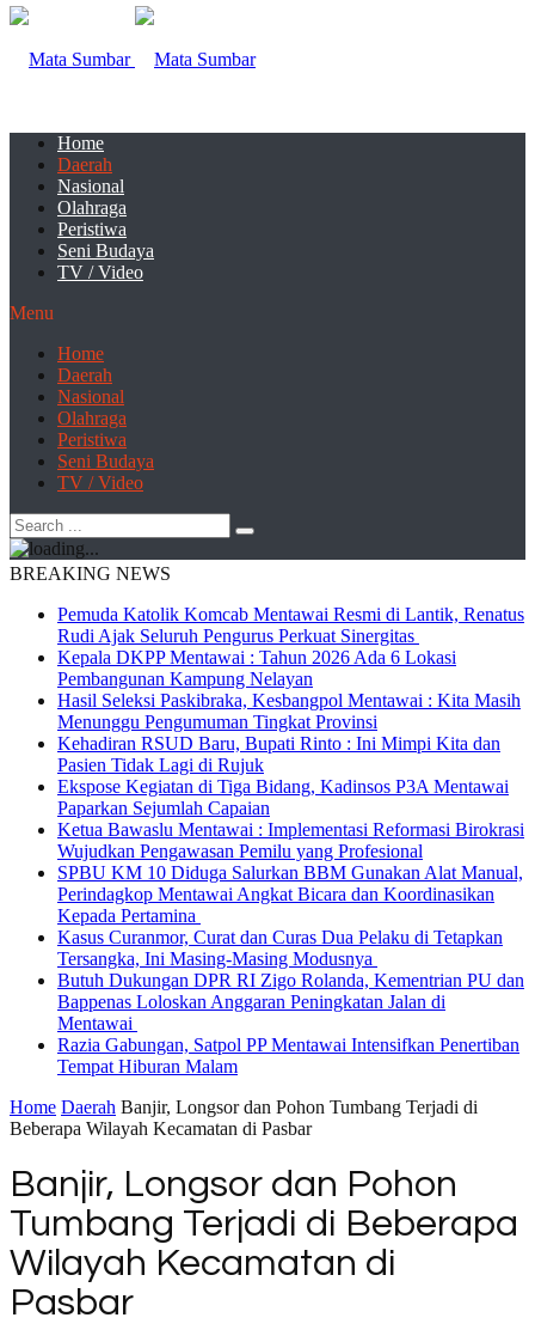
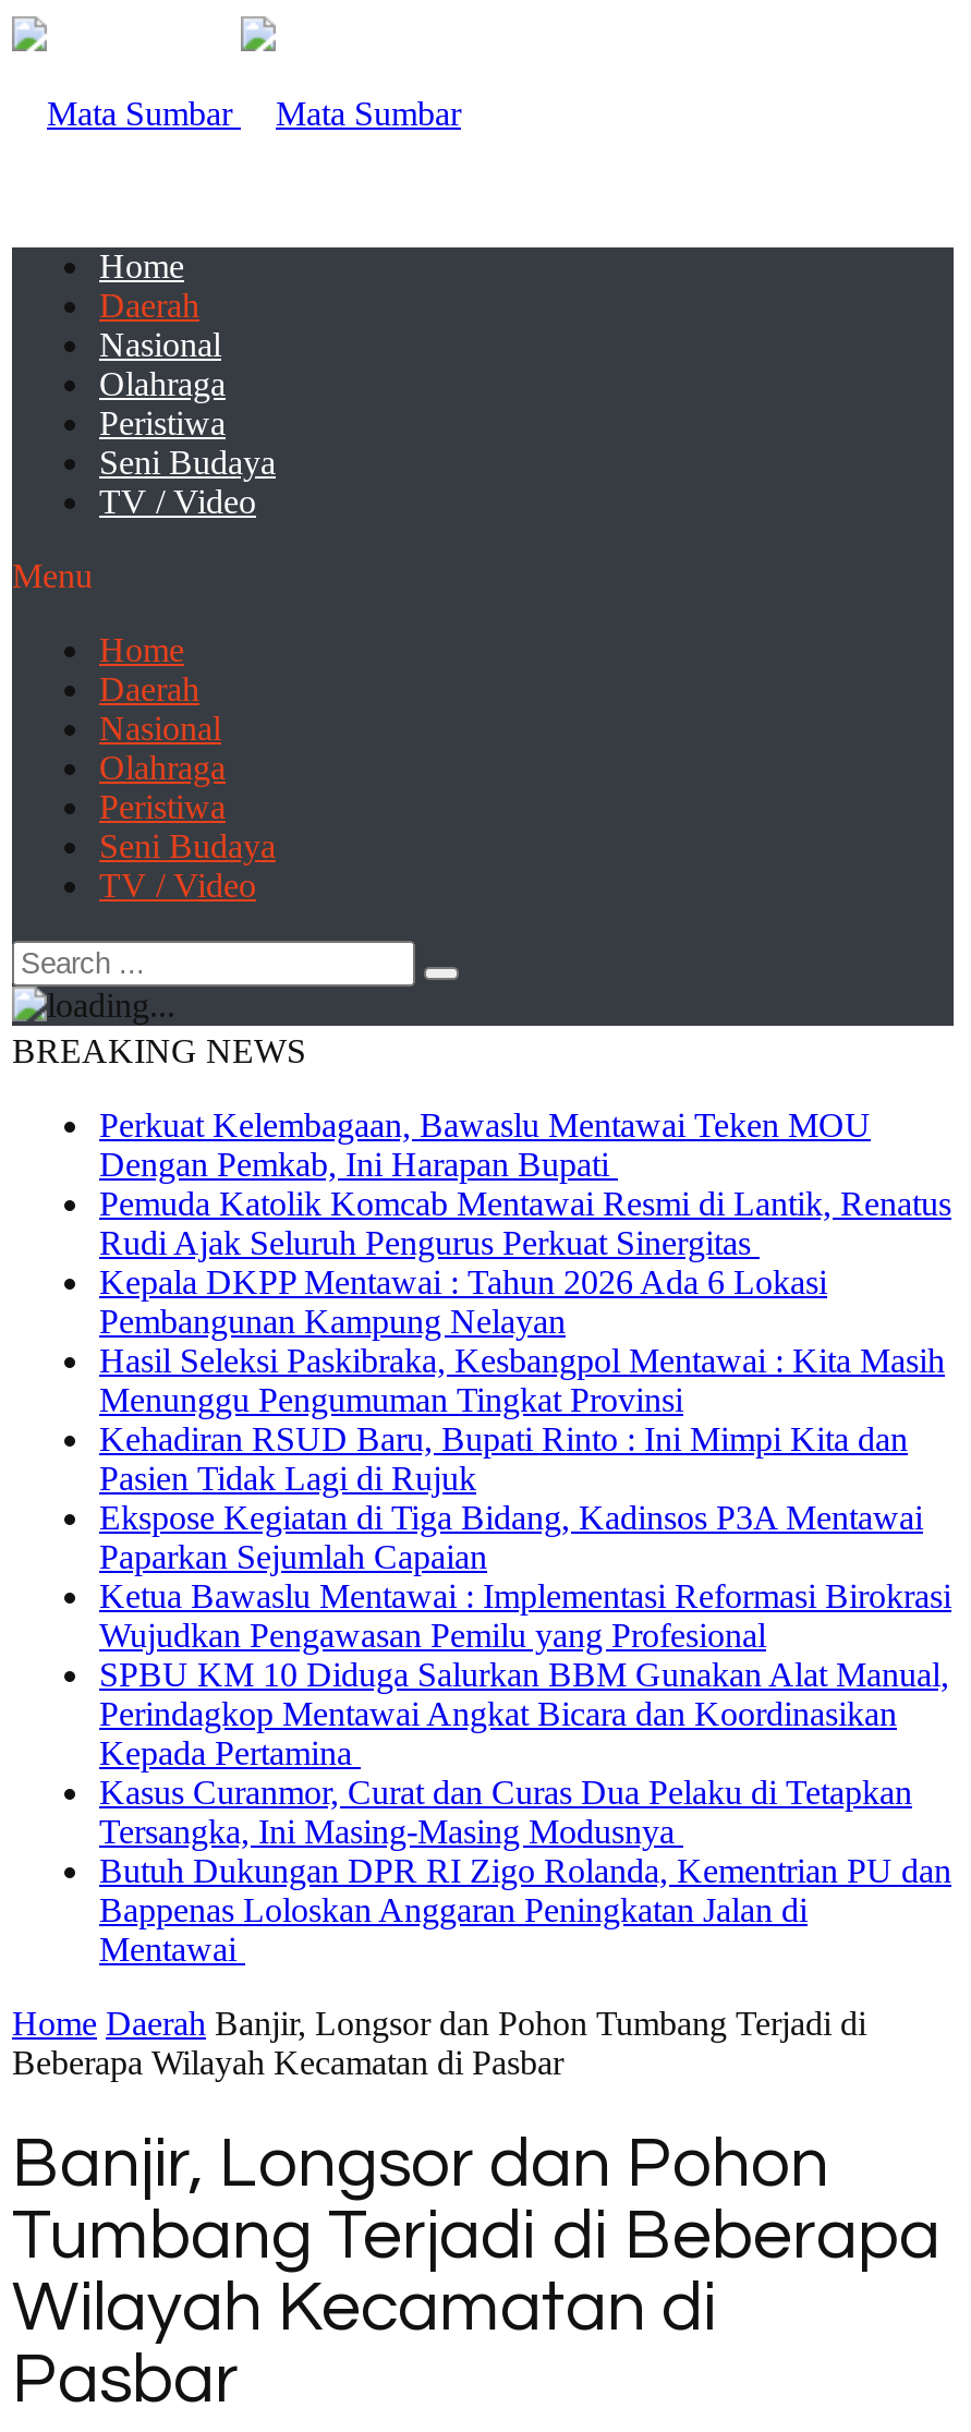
none -> [99,1106,871,1183] Perkuat Kelembagaan, Bawaslu Mentawai Teken MOU | Dengan Pemkab, Ini Harapan Bupati
moved [57,604,524,1033] -> [99,1185,951,1968]: Pemuda Katolik Komcab Mentawai Resmi di Lantik, Renatus | Rudi Ajak Seluruh Pengurus Perkuat Sinergitas | Kepala DKPP Mentawai : Tahun 2026 Ada 6 Lokasi | ... | Bappenas Loloskan Anggaran Peningkatan Jalan di | Mentawai
[57,1035,519,1076] Razia Gabungan, Satpol PP Mentawai Intensifkan Penertiban | Tempat Hiburan Malam -> none

